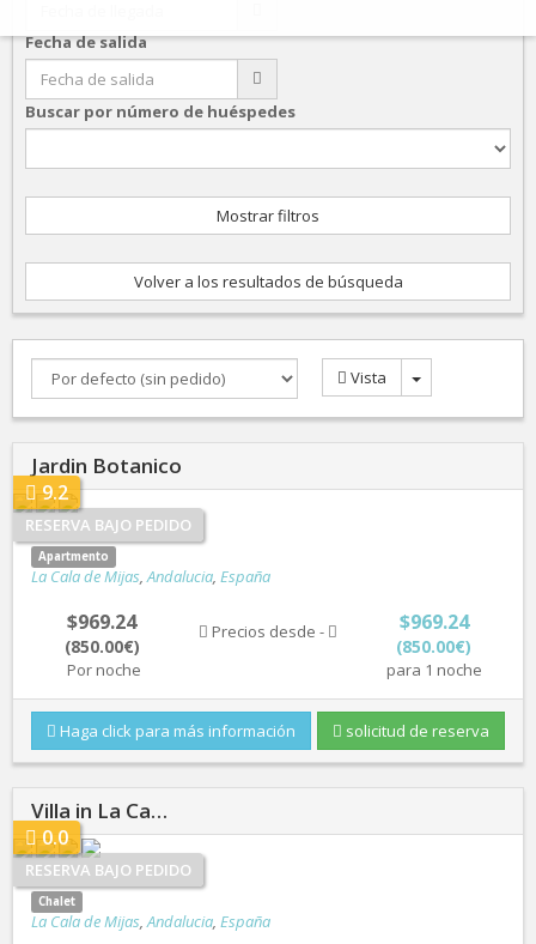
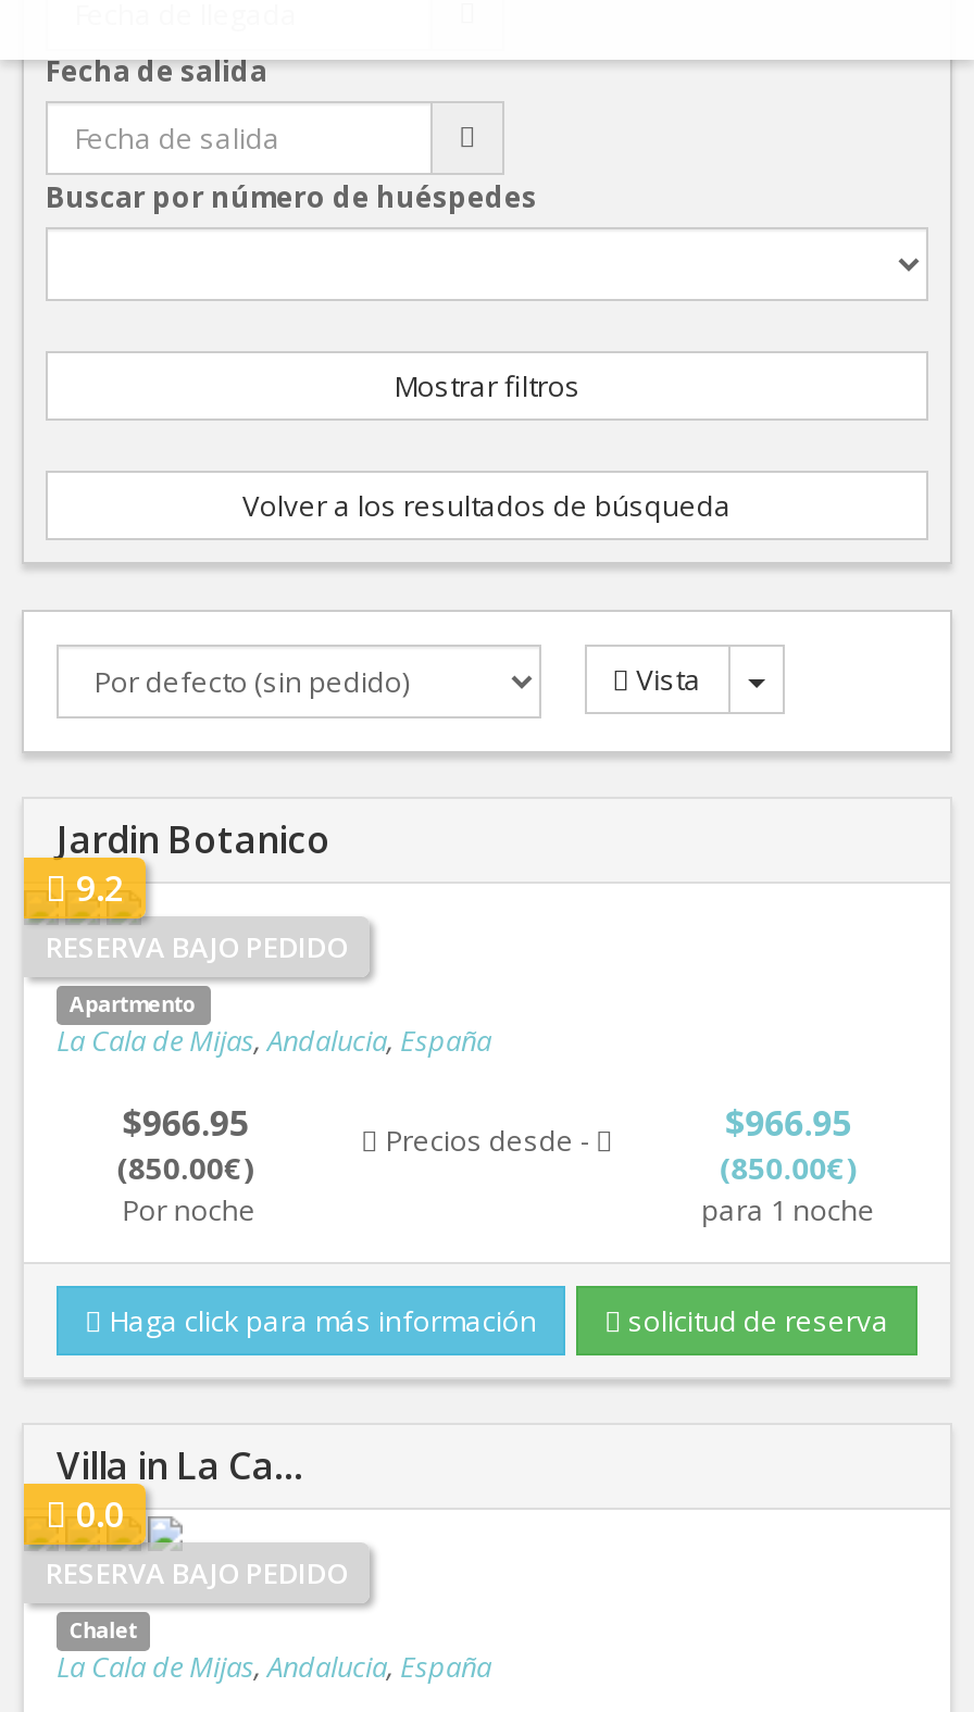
[67,609,137,635] $969.24 -> [122,1099,249,1147] $966.95
[399,609,469,635] $969.24 -> [725,1099,851,1147] $966.95

